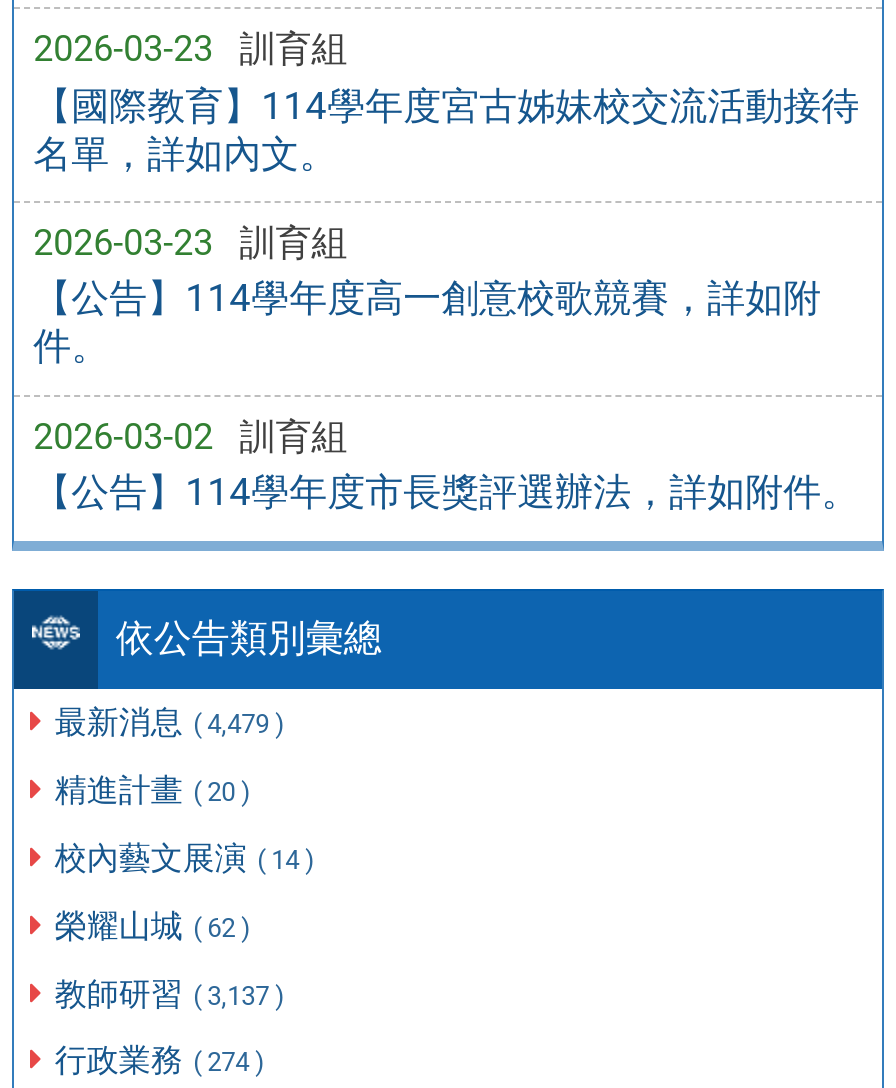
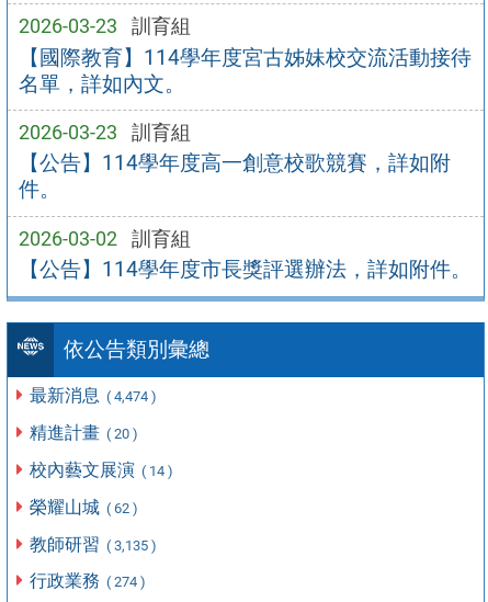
[55,704,285,742] 最新消息 ( 4,479 ) -> [30,385,156,406] 最新消息 ( 4,474 )
[55,974,285,1012] 教師研習 ( 3,137 ) -> [30,533,156,554] 教師研習 ( 3,135 )

